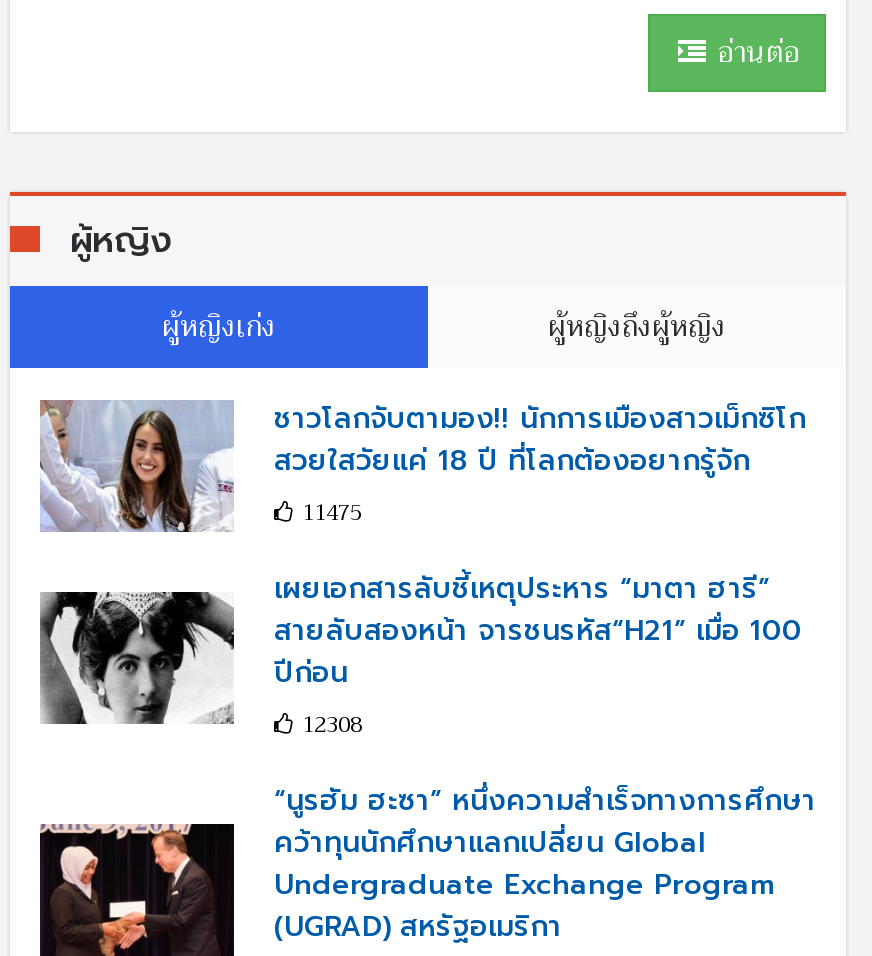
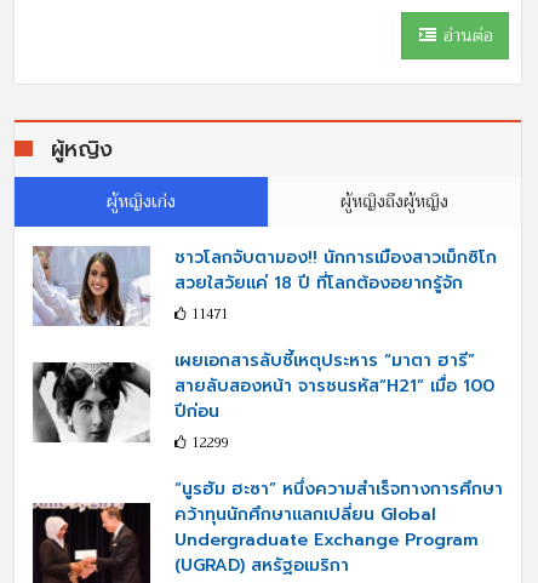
[302,494,362,532] 11475 -> [191,303,228,326] 11471
[302,706,362,744] 12308 -> [191,431,228,454] 12299

